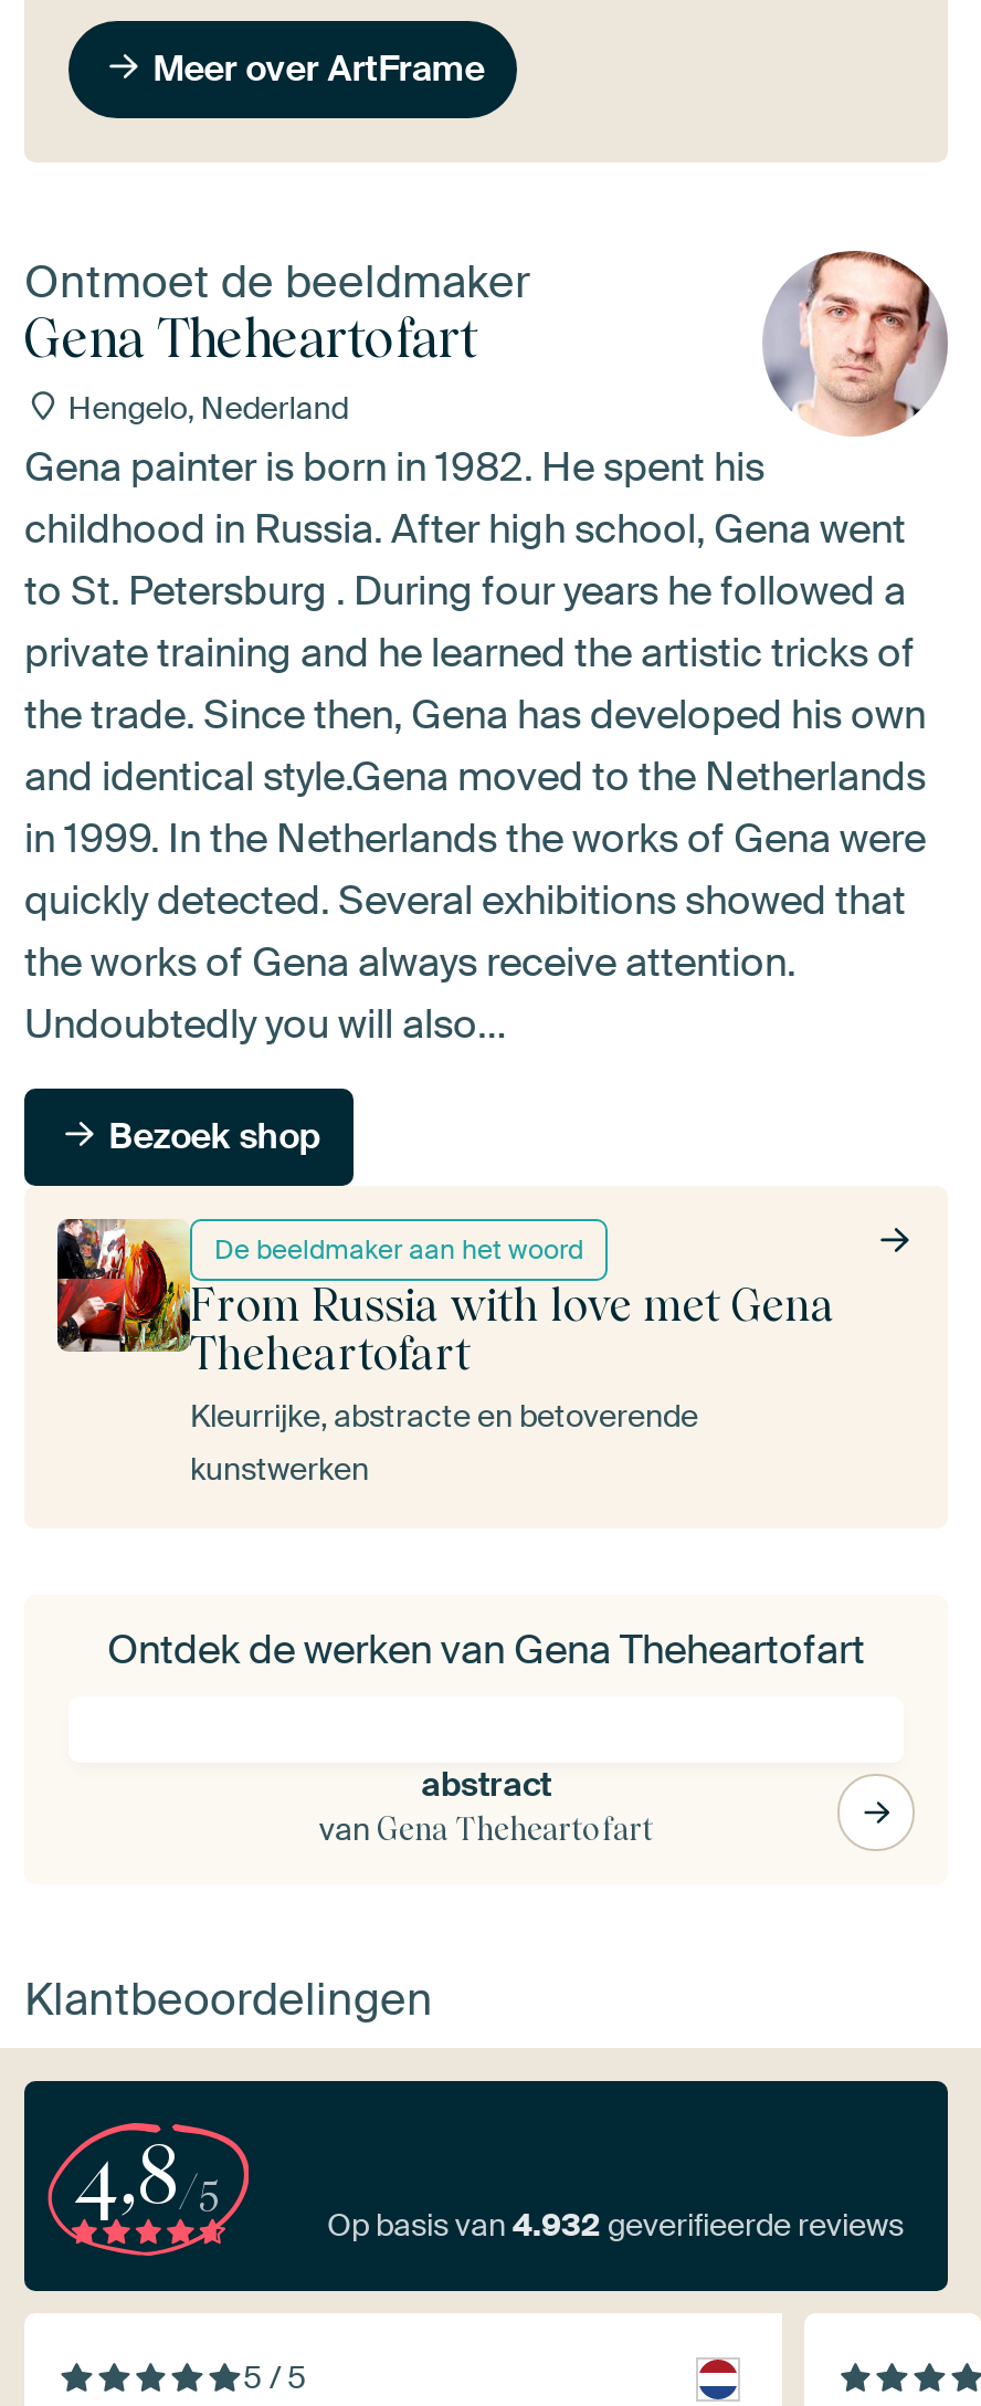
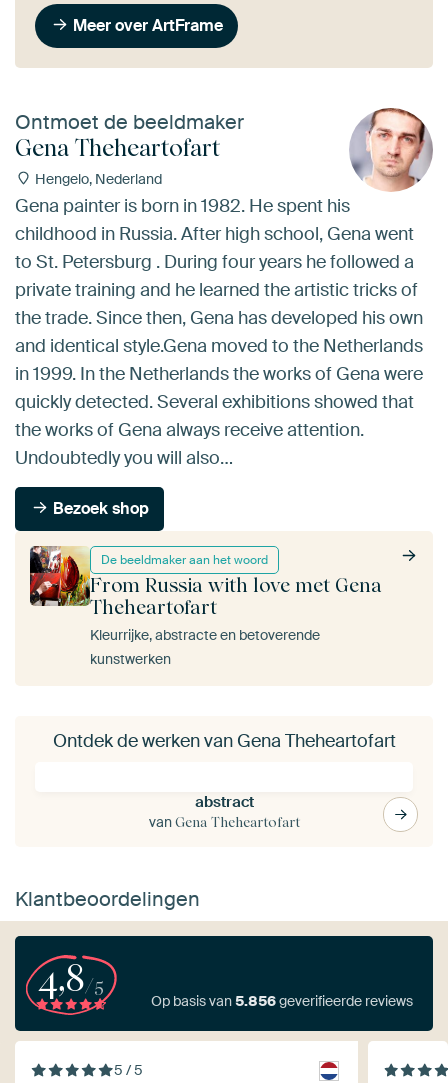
[327,2206,904,2246] Op basis van 4.932 geverifieerde reviews -> [151,992,413,1010] Op basis van 5.856 geverifieerde reviews

